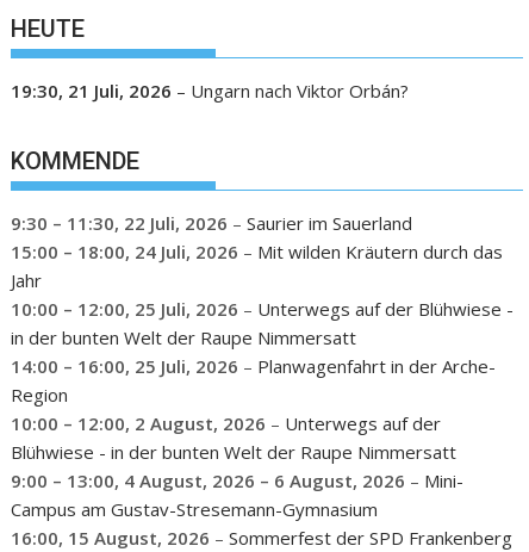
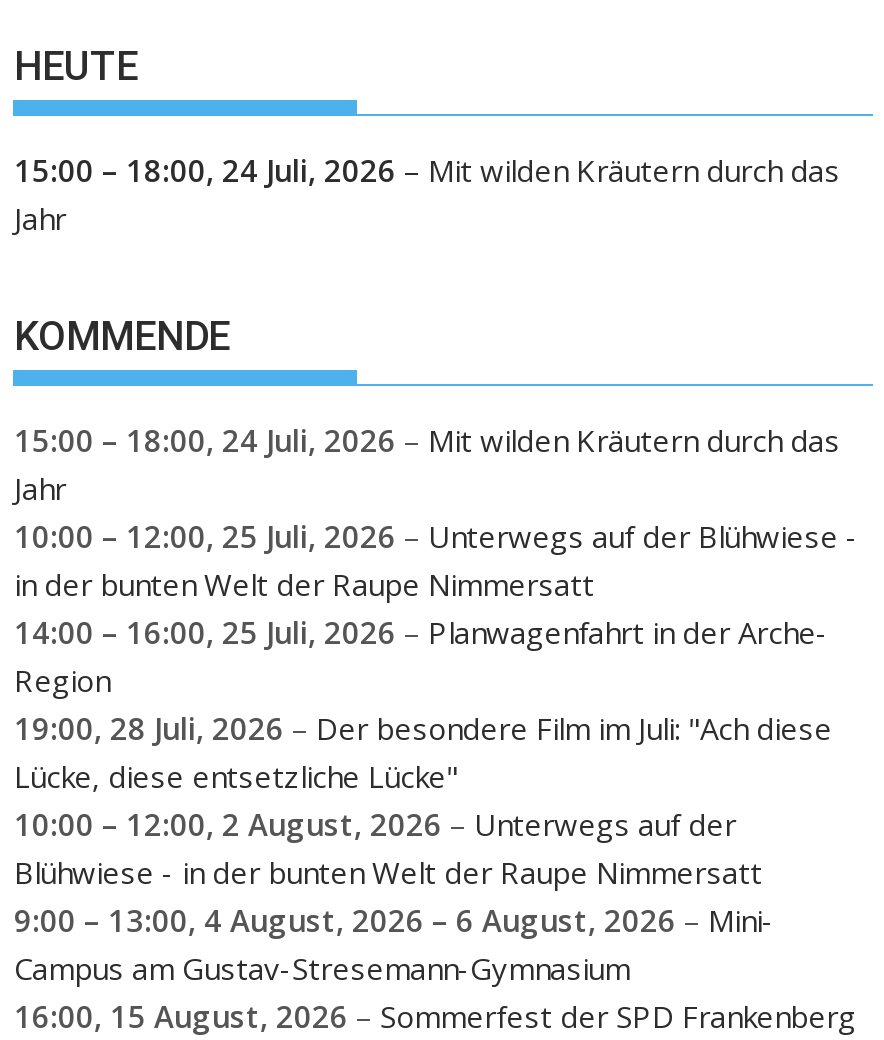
[11,79,409,103] 19:30, 21 Juli, 2026 – Ungarn nach Viktor Orbán? -> [14,150,840,238] 15:00 – 18:00, 24 Juli, 2026 – Mit wilden Kräutern durch das | Jahr
[11,210,413,234] 9:30 – 11:30, 22 Juli, 2026 – Saurier im Sauerland -> none
none -> [14,707,832,795] 19:00, 28 Juli, 2026 – Der besondere Film im Juli: "Ach diese | Lücke, diese entsetzliche Lücke"

